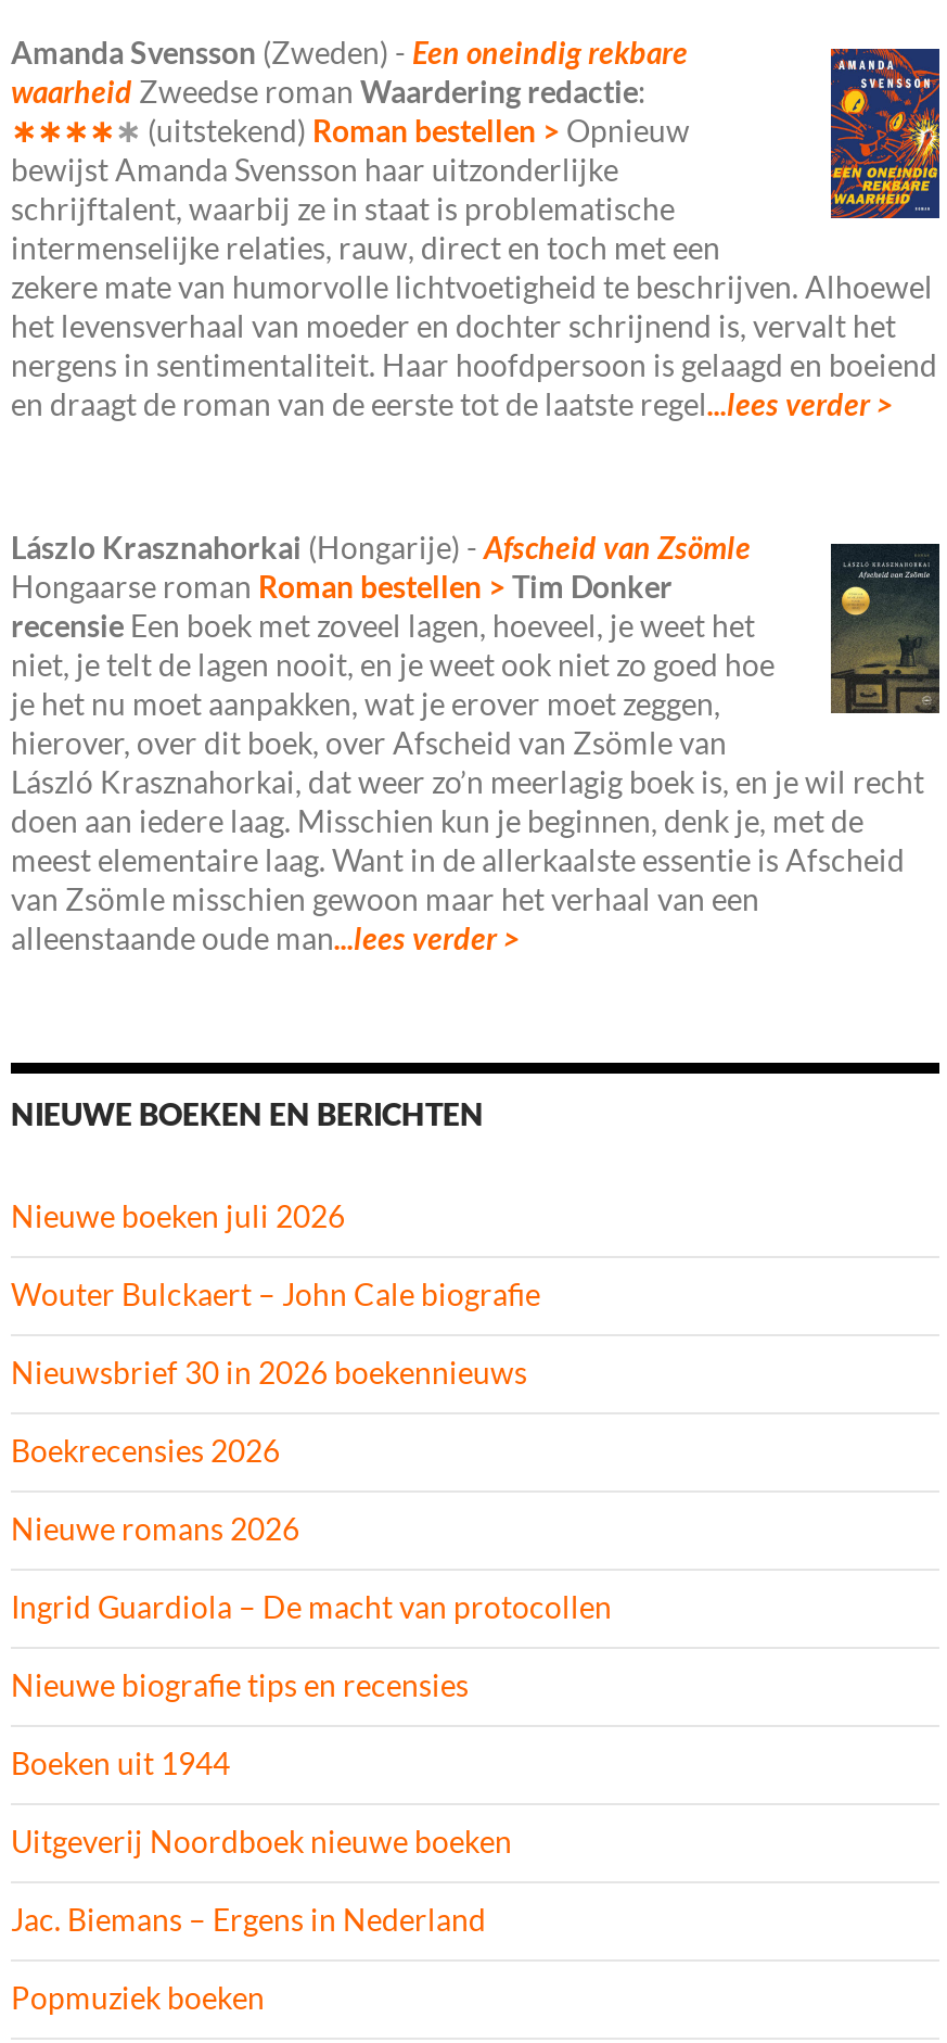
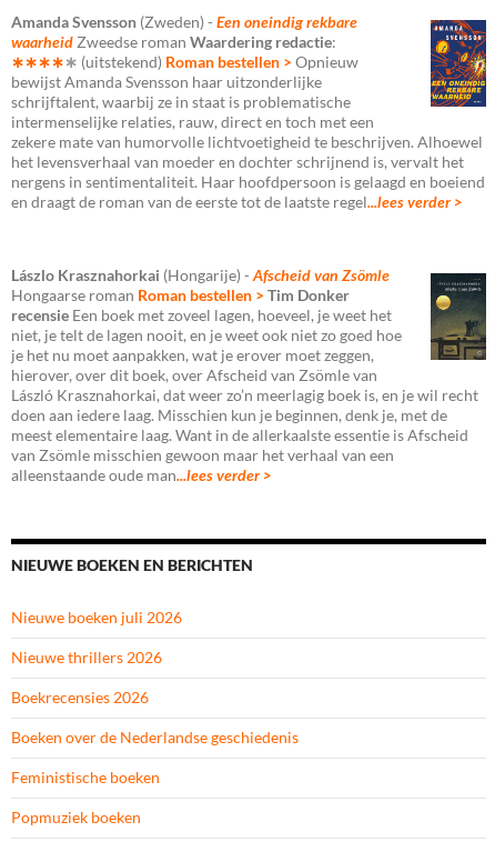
[11,1276,540,1391] Wouter Bulckaert – John Cale biografie | Nieuwsbrief 30 in 2026 boekennieuws -> [11,648,162,666] Nieuwe thrillers 2026
[11,1510,612,1938] Nieuwe romans 2026 | Ingrid Guardiola – De macht van protocollen | Nieuwe biografie tips en recensies | Boeken uit 1944 | Uitgeverij Noordboek nieuwe boeken | Jac. Biemans – Ergens in Nederland -> [11,728,299,786] Boeken over de Nederlandse geschiedenis | Feministische boeken

